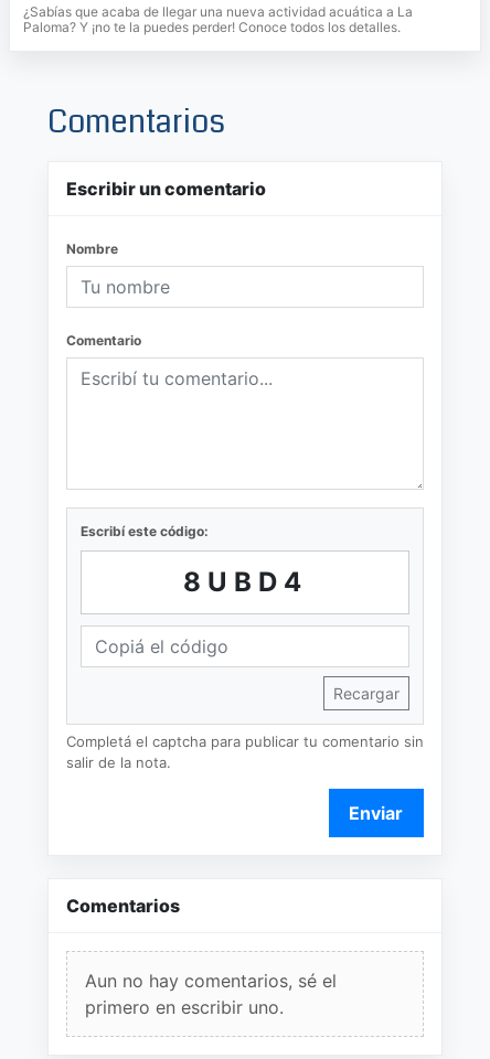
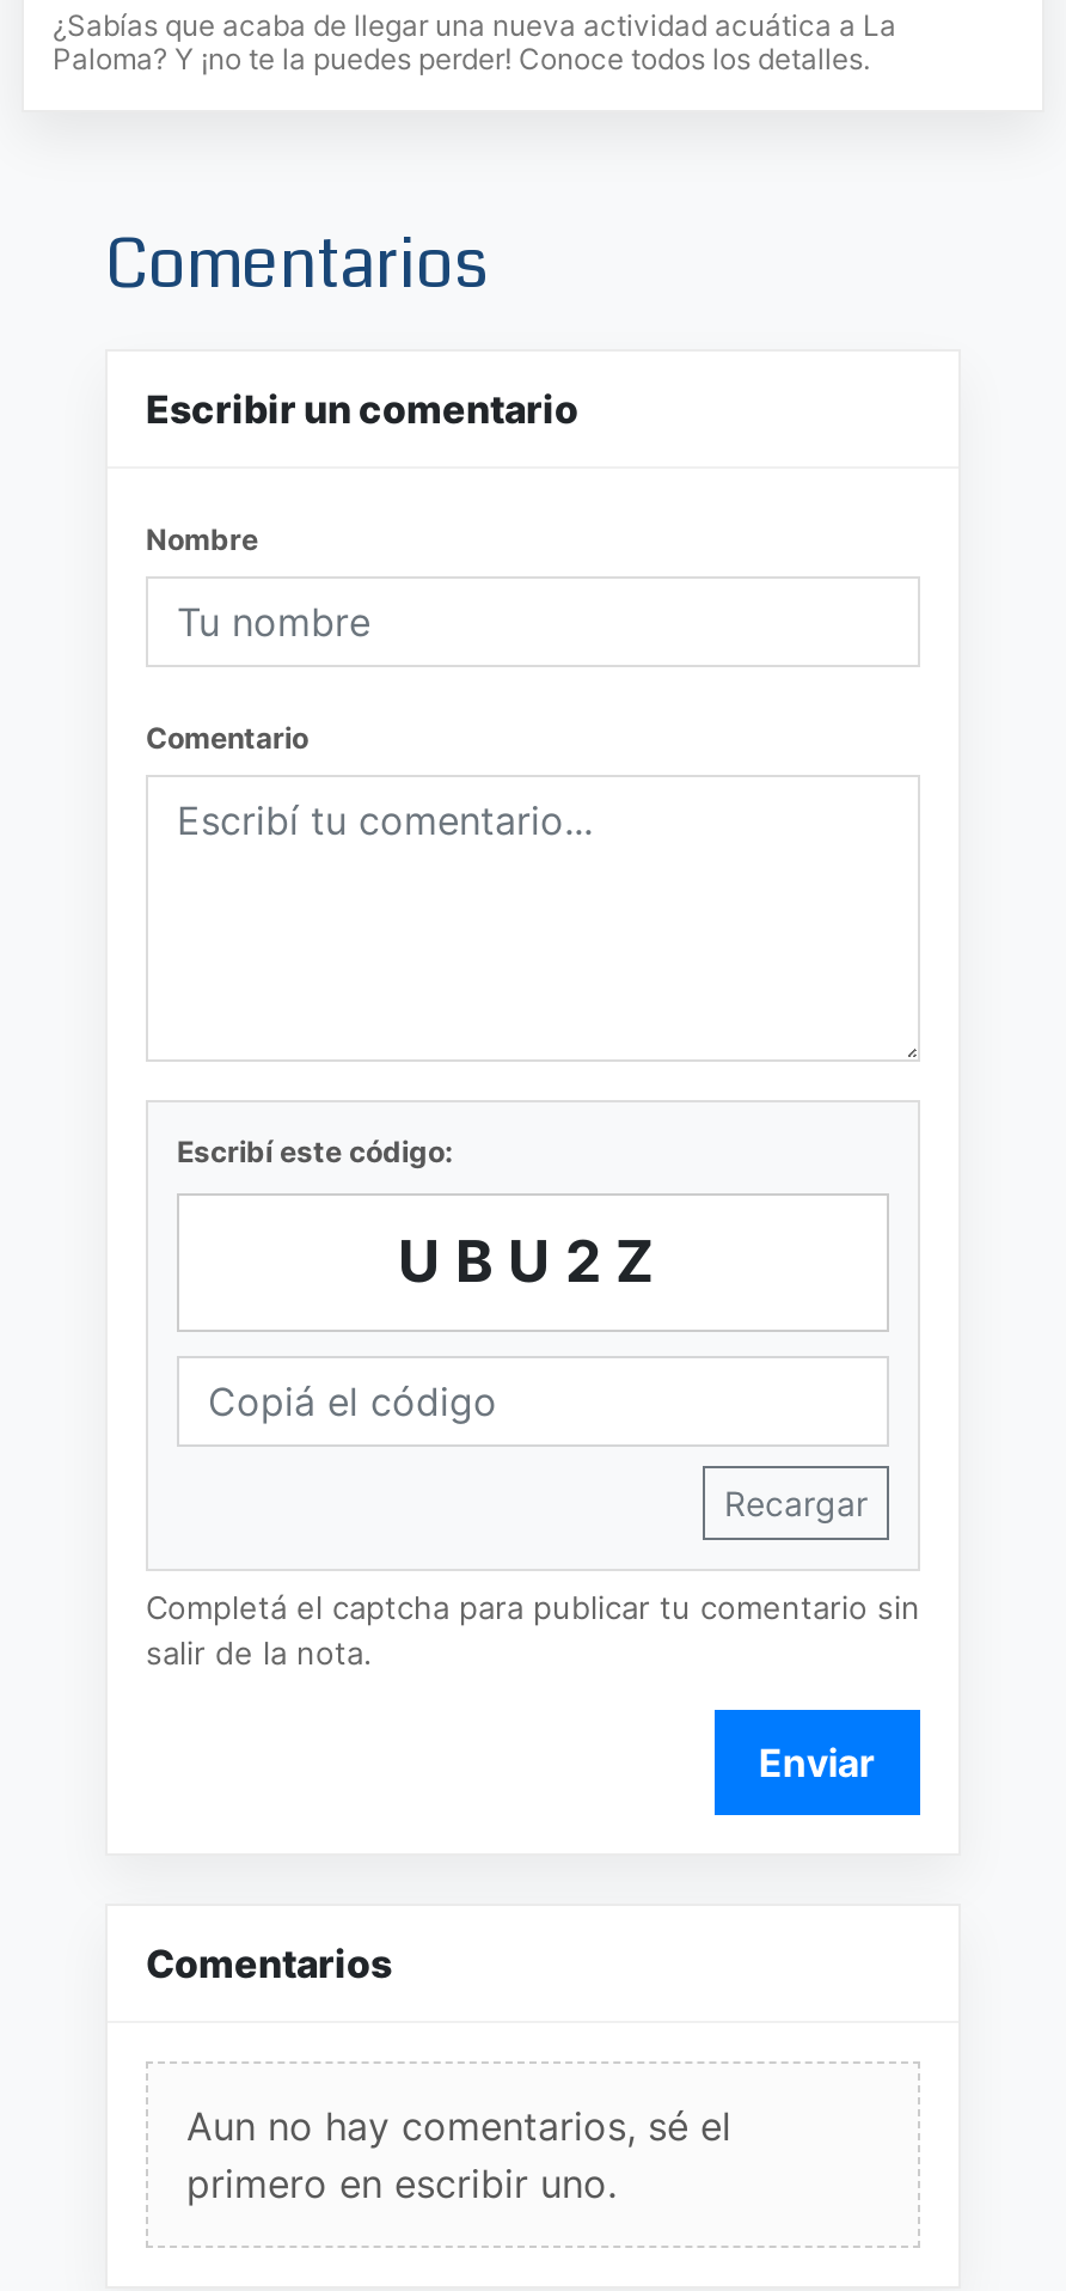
[183,566,307,598] 8UBD4 -> [398,1227,668,1297] UBU2Z

